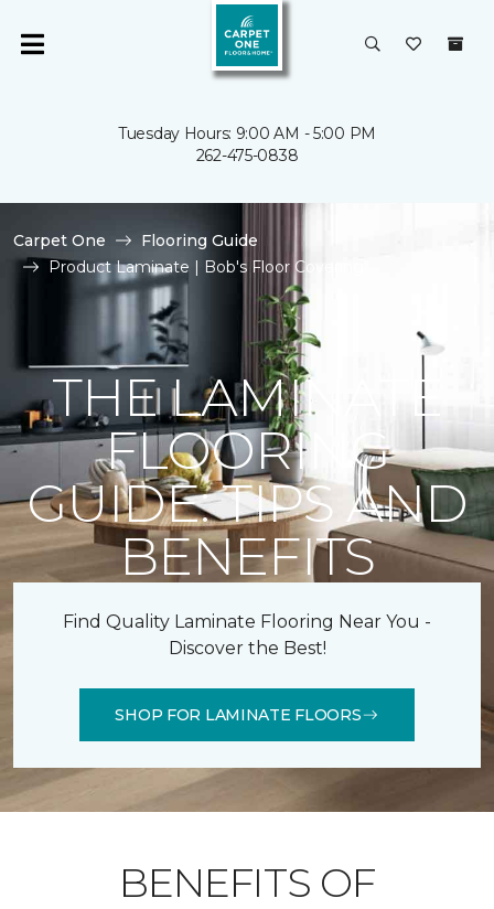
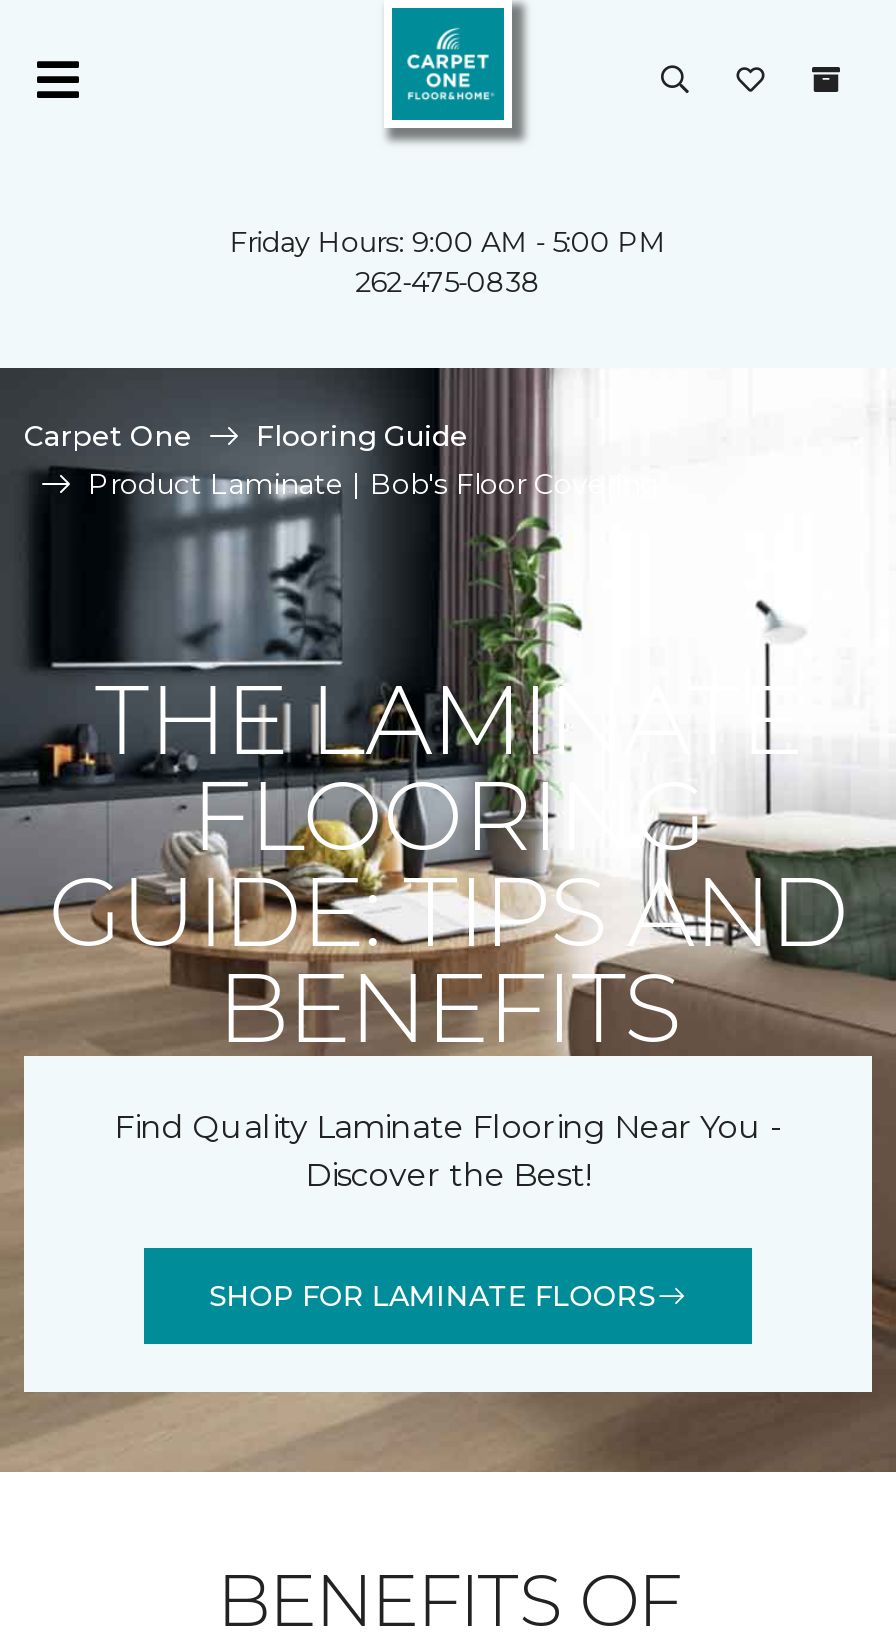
[118,124,376,143] Tuesday Hours: 9:00 AM - 5:00 PM -> [230,224,666,260] Friday Hours: 9:00 AM - 5:00 PM

